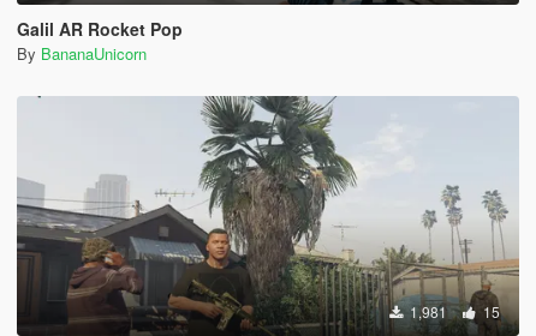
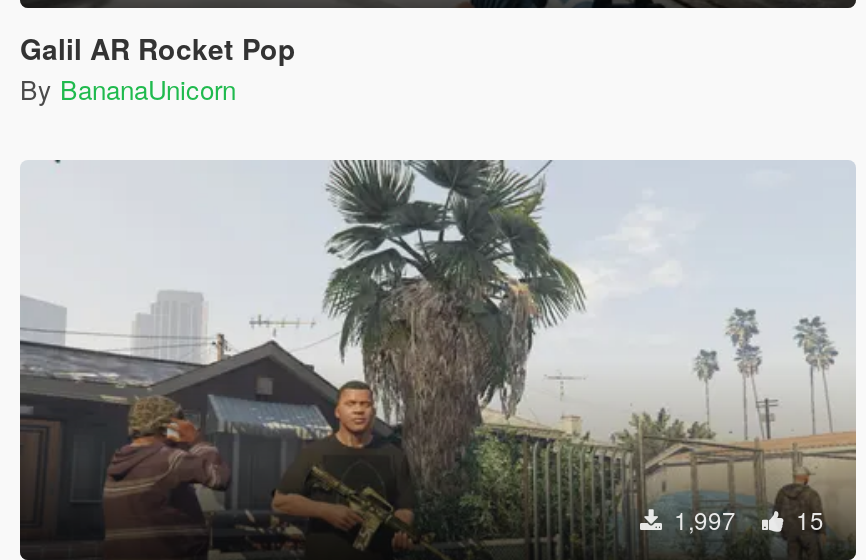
[406,302,500,322] 1,981 15 -> [668,503,824,537] 1,997 15

